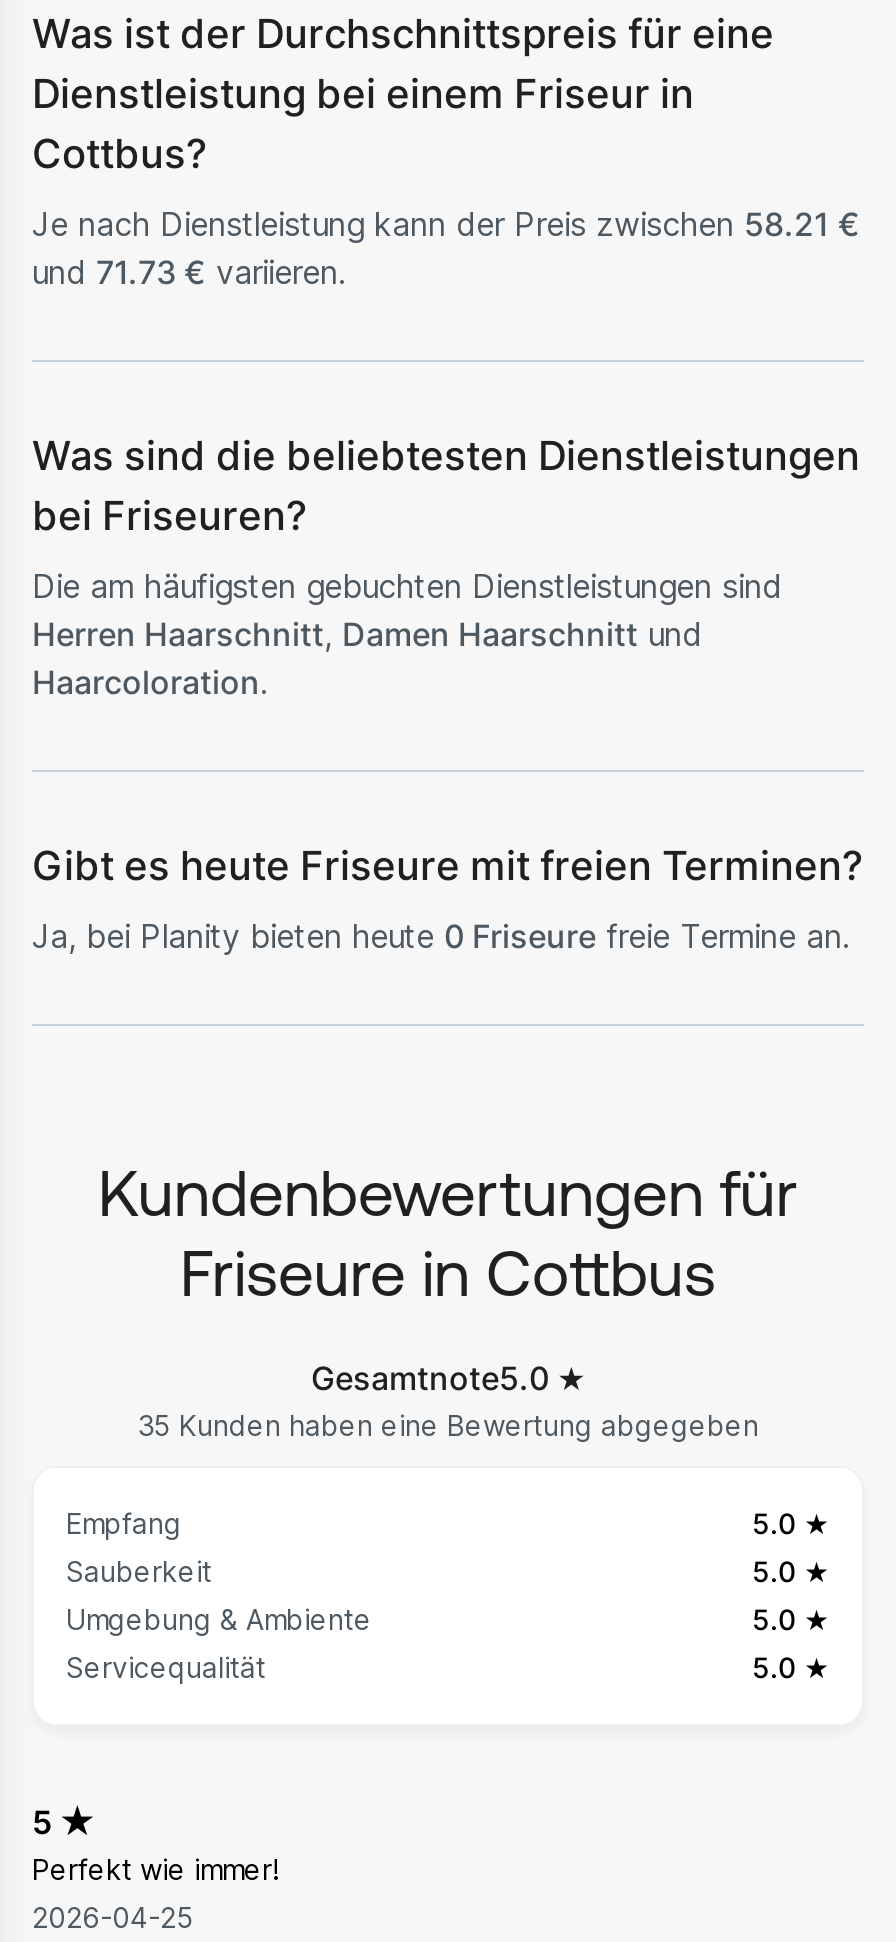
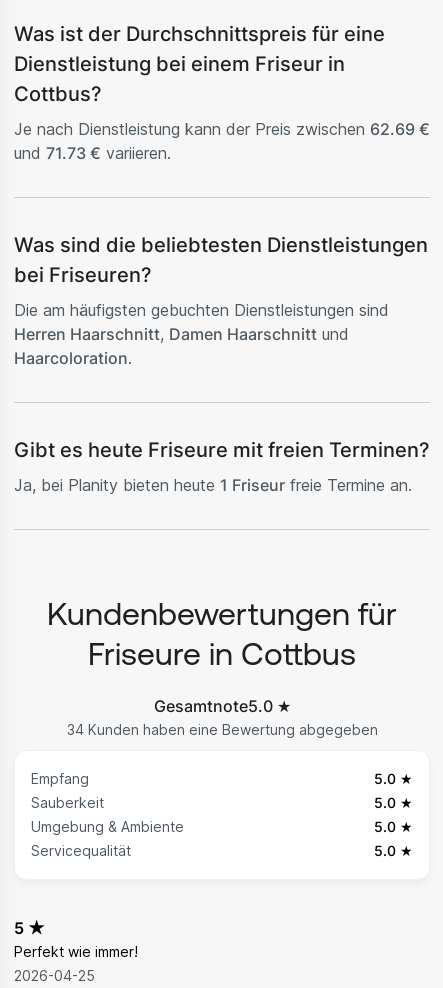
[32,204,860,244] Je nach Dienstleistung kann der Preis zwischen 58.21 € -> [14,119,430,139] Je nach Dienstleistung kann der Preis zwischen 62.69 €
[32,916,850,956] Ja, bei Planity bieten heute 0 Friseure freie Termine an. -> [14,475,412,495] Ja, bei Planity bieten heute 1 Friseur freie Termine an.
[137,1408,759,1442] 35 Kunden haben eine Bewertung abgegeben -> [66,721,377,738] 34 Kunden haben eine Bewertung abgegeben

